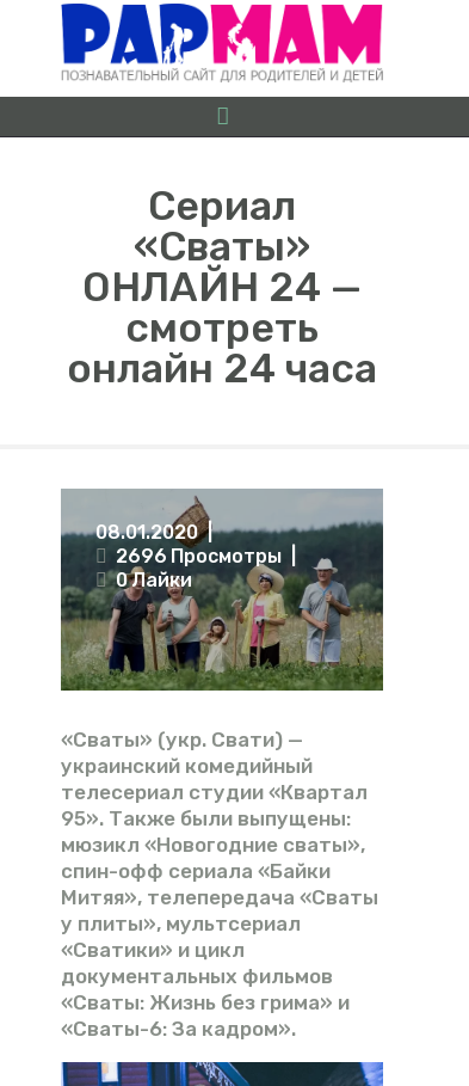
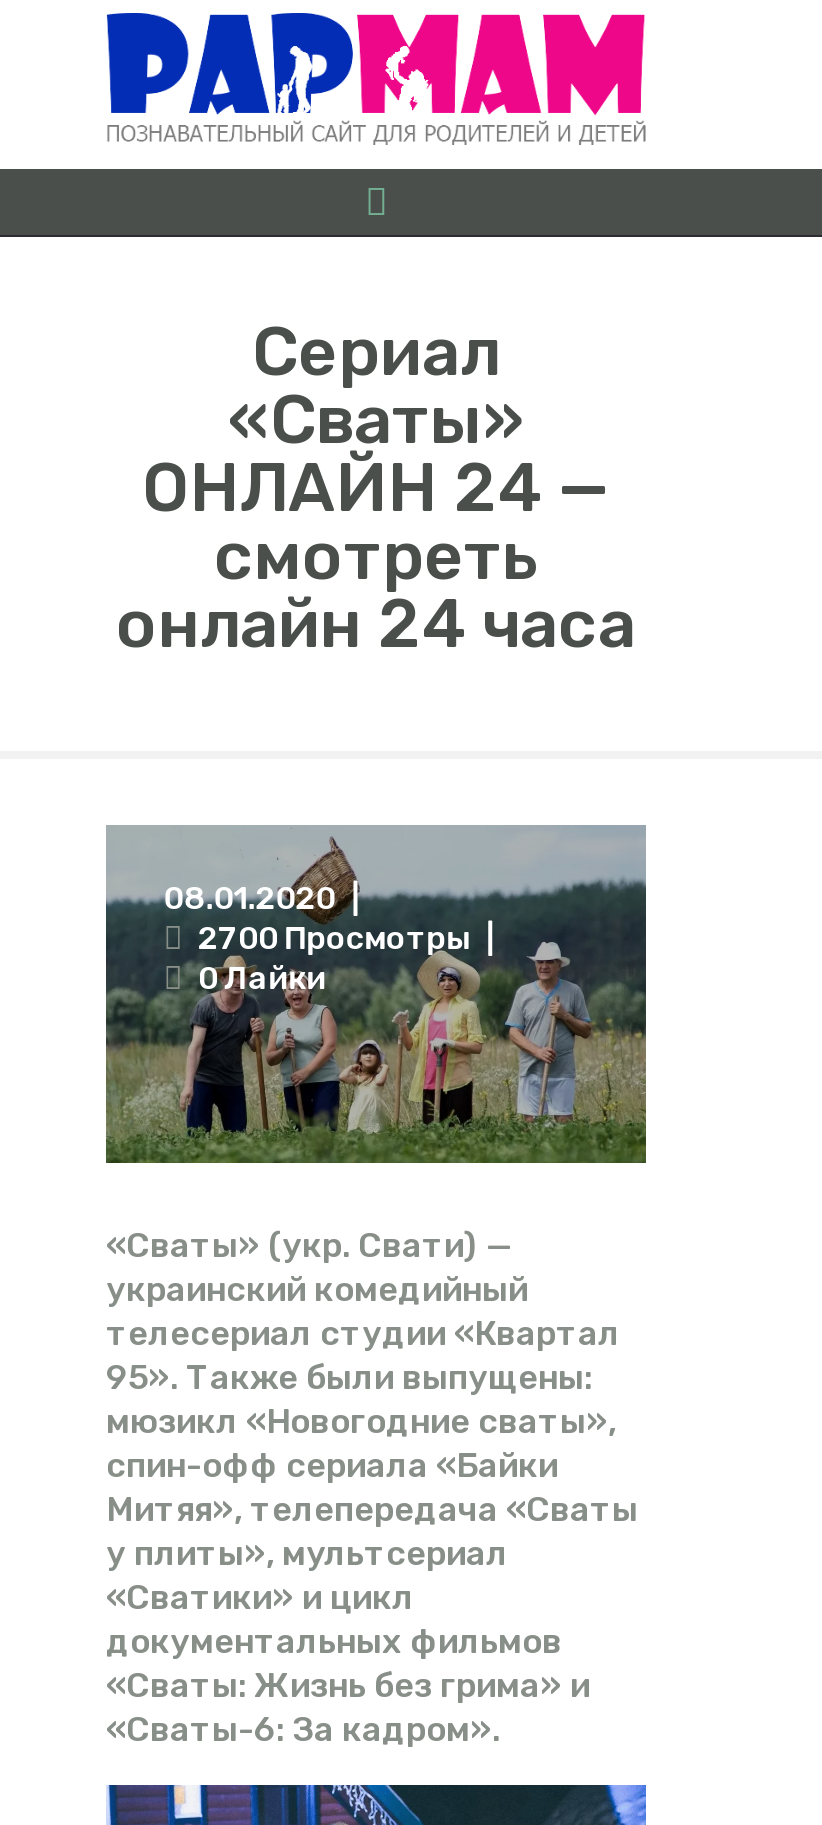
[116,545,282,568] 2696 Просмотры -> [198,920,470,958] 2700 Просмотры

